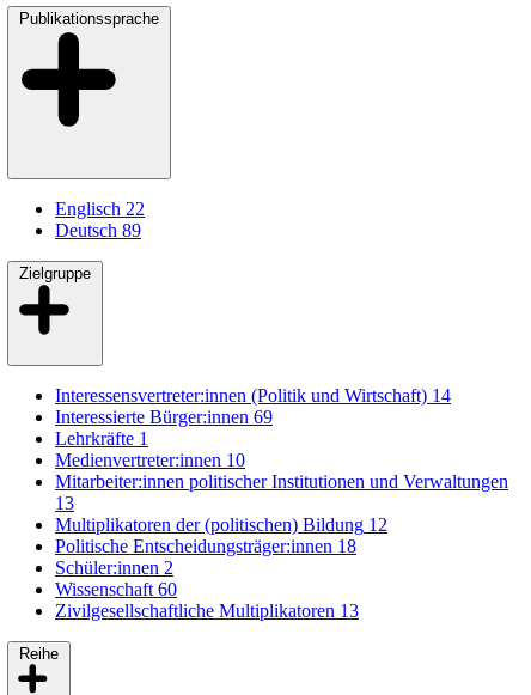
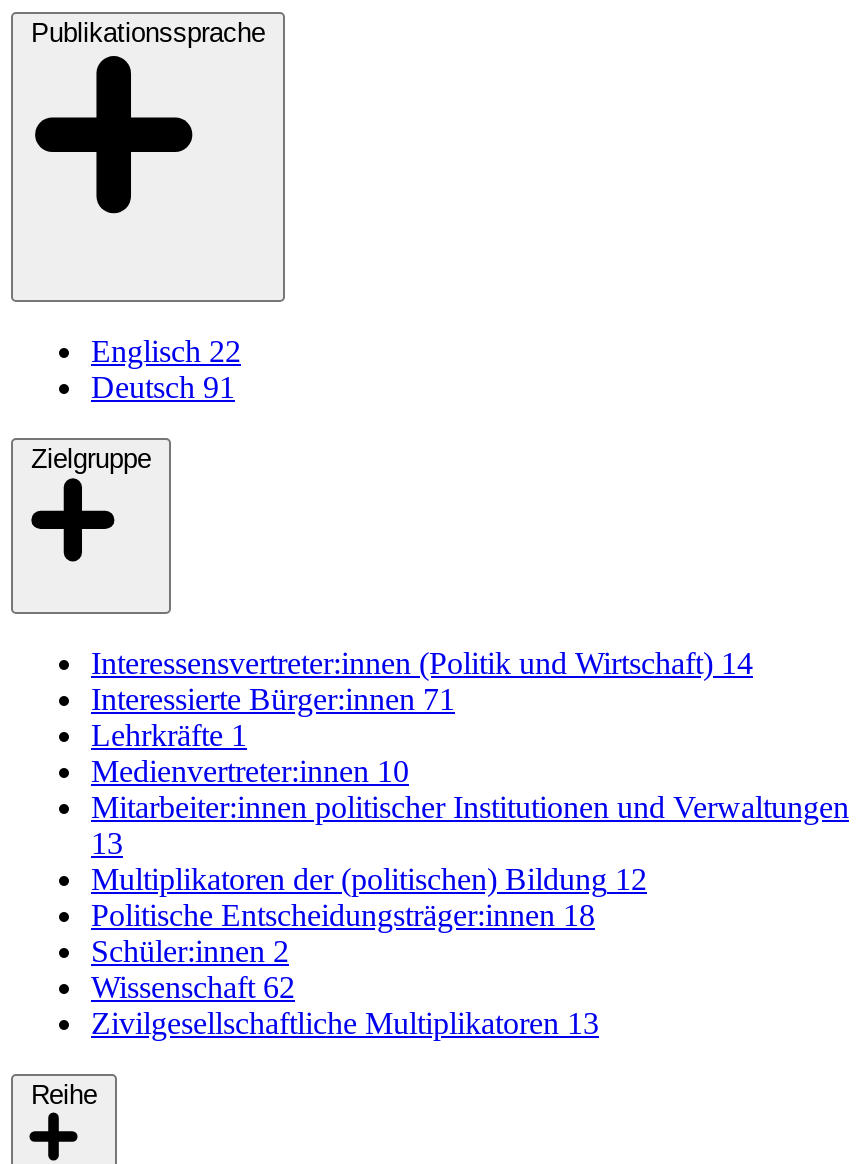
[55,221,141,241] Deutsch 89 -> [91,371,235,405] Deutsch 91
[55,407,273,428] Interessierte Bürger:innen 69 -> [91,683,455,717] Interessierte Bürger:innen 71
[55,579,177,600] Wissenschaft 60 -> [91,971,295,1005] Wissenschaft 62

